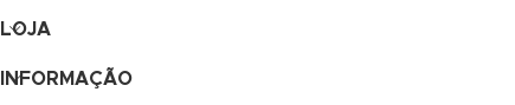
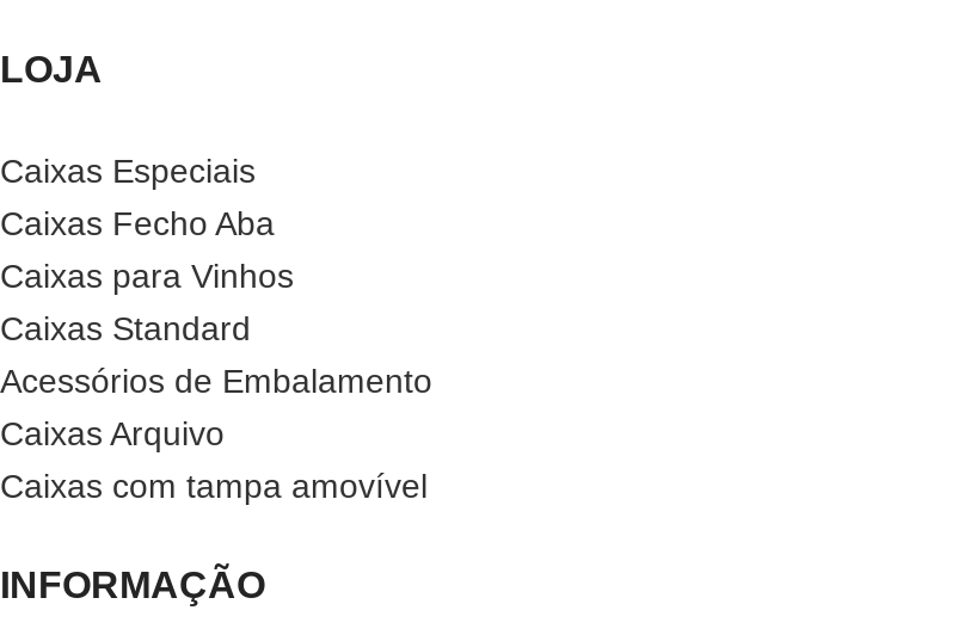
none -> [0,152,432,505] Caixas Especiais | Caixas Fecho Aba | Caixas para Vinhos | Caixas Standard | Acessórios de Embalamento | Caixas Arquivo | Caixas com tampa amovível

